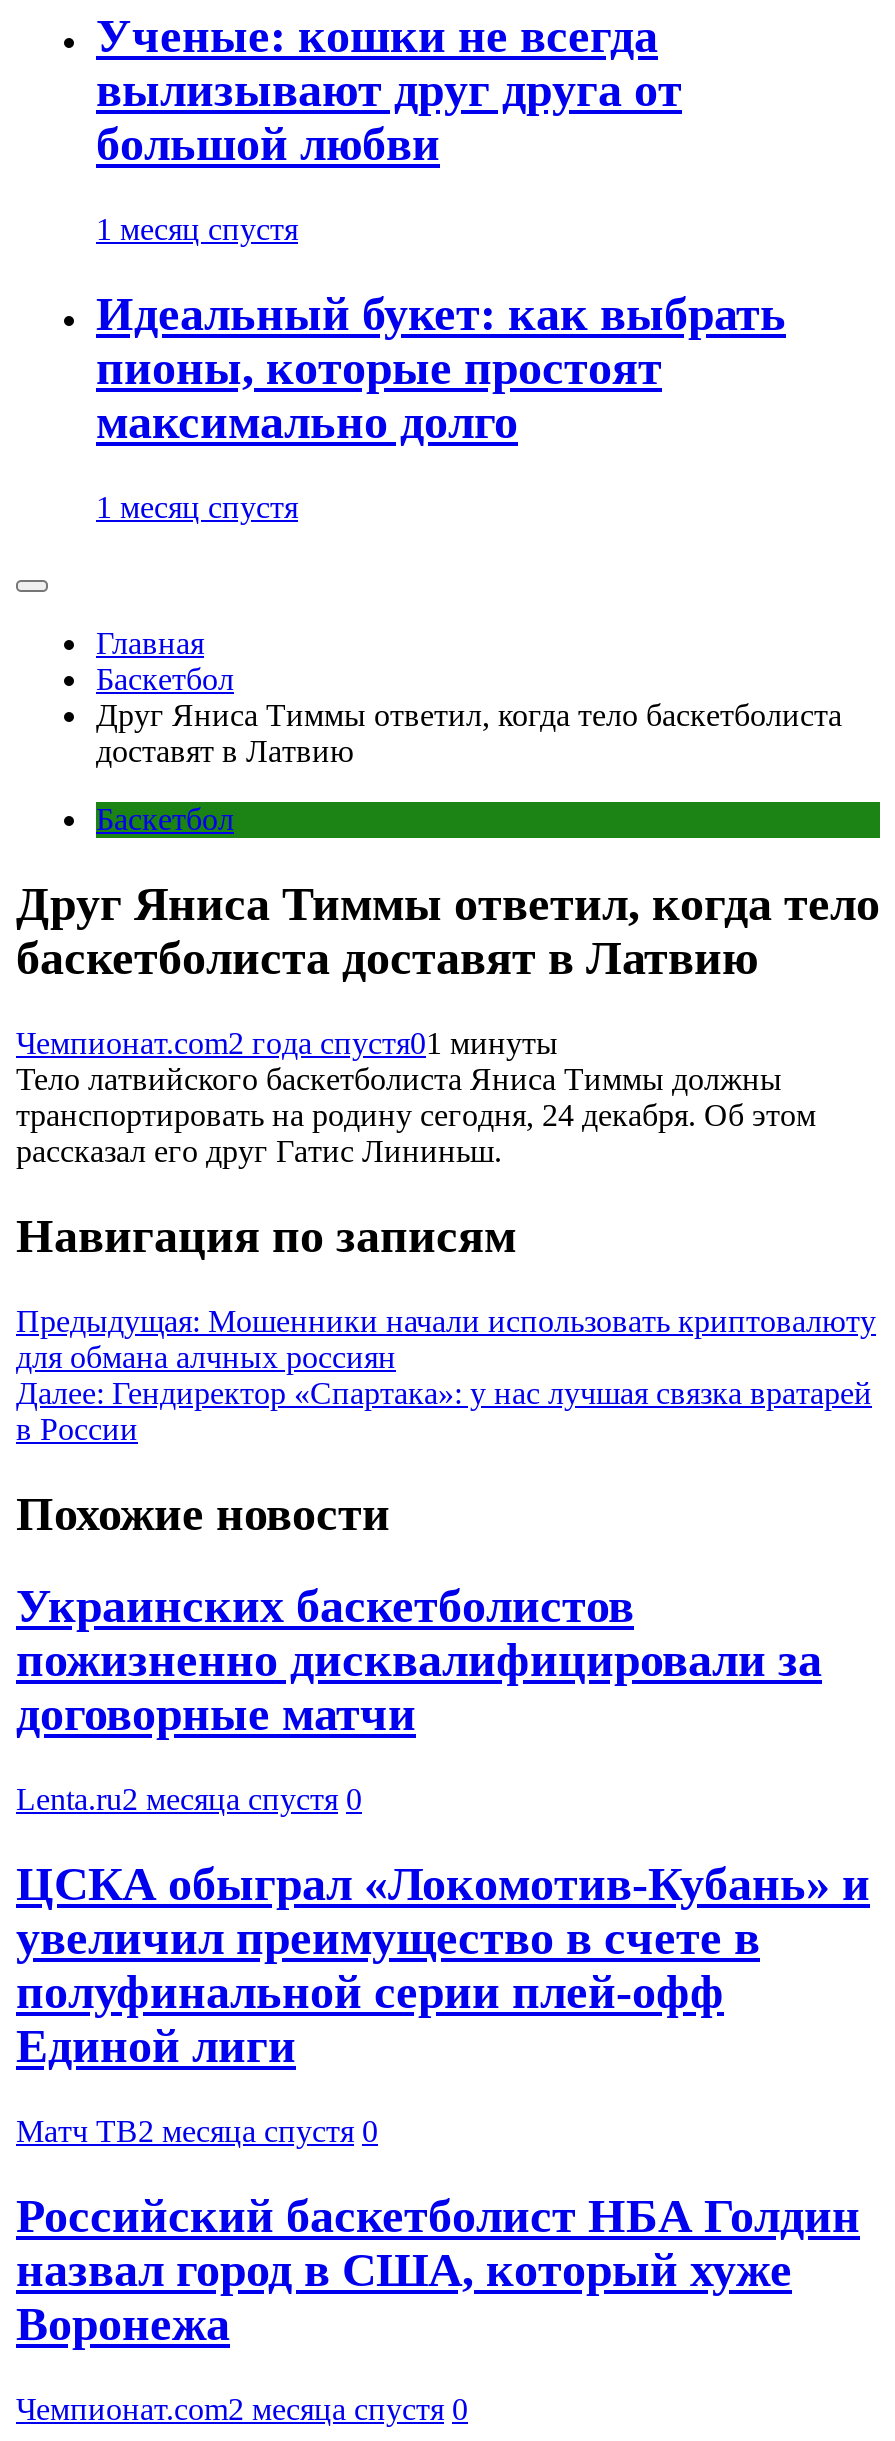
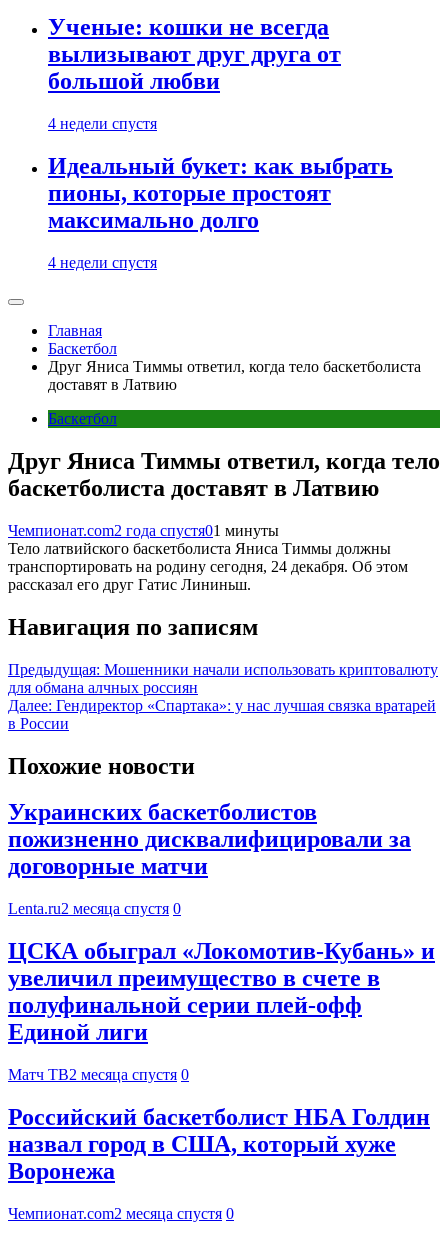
[96,212,298,246] 1 месяц спустя -> [48,115,157,132] 4 недели спустя
[96,490,298,524] 1 месяц спустя -> [48,254,157,271] 4 недели спустя

